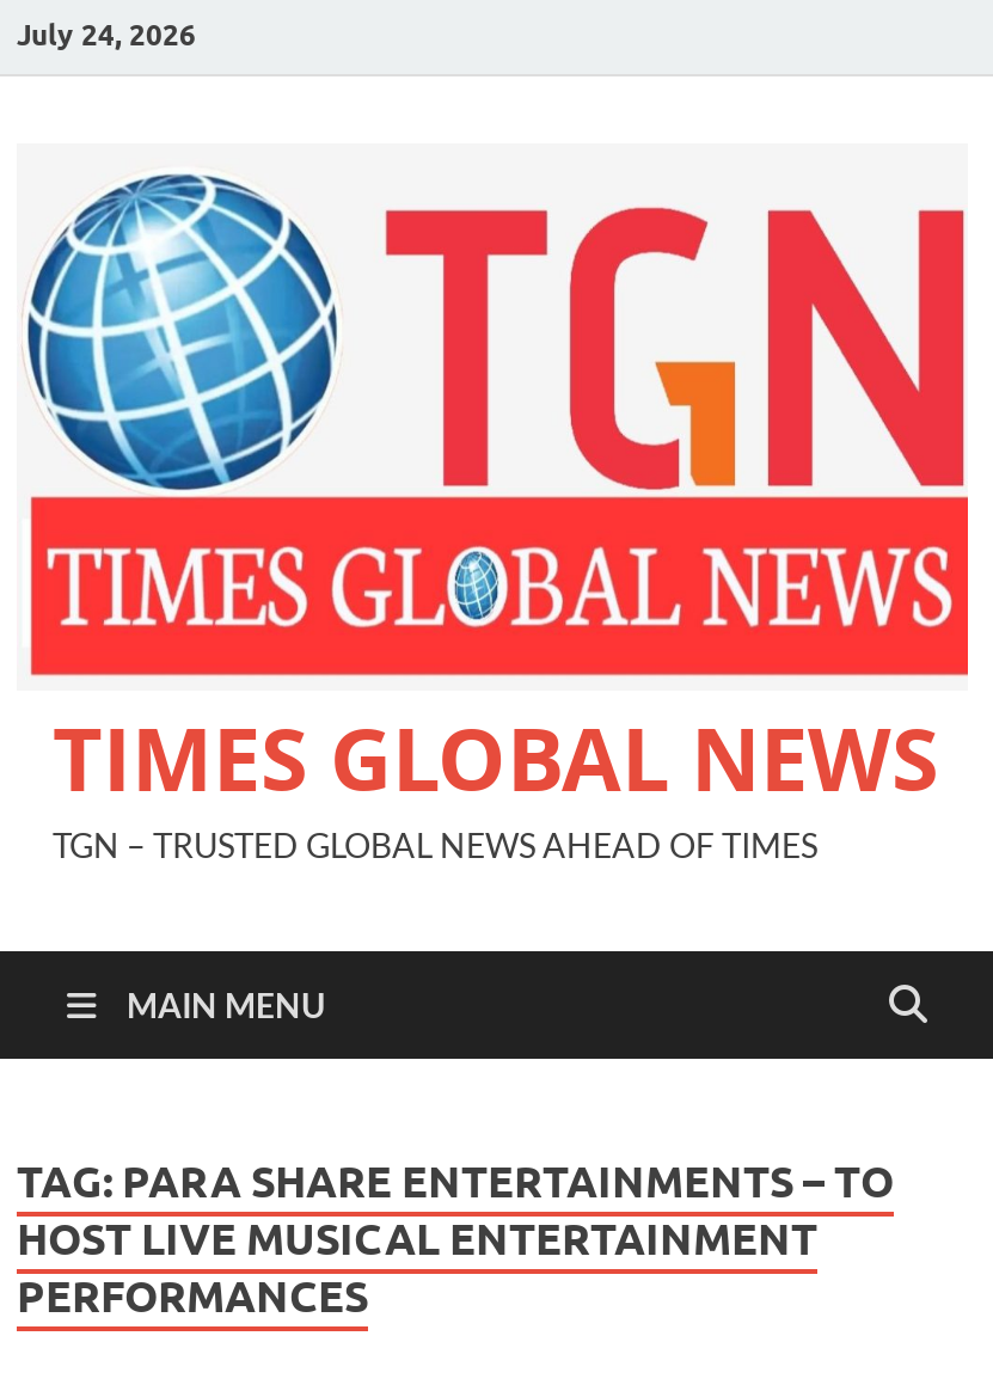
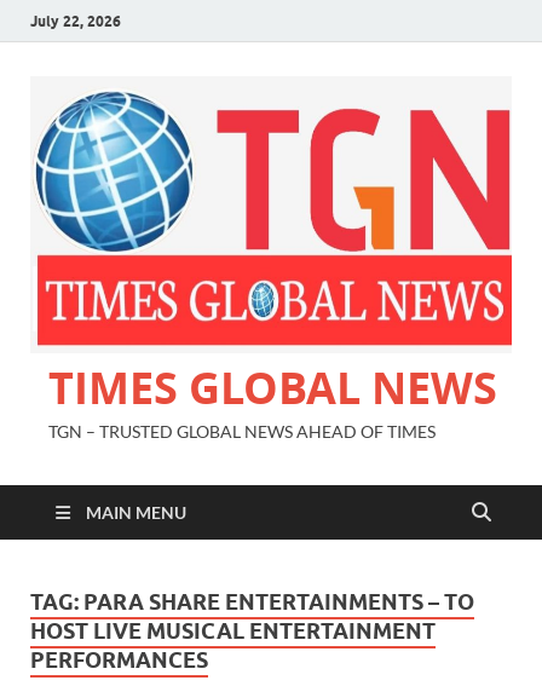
[17,16,196,51] July 24, 2026 -> [30,11,121,30] July 22, 2026

